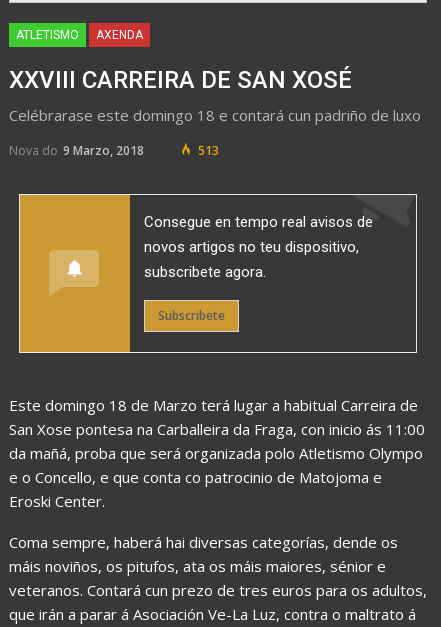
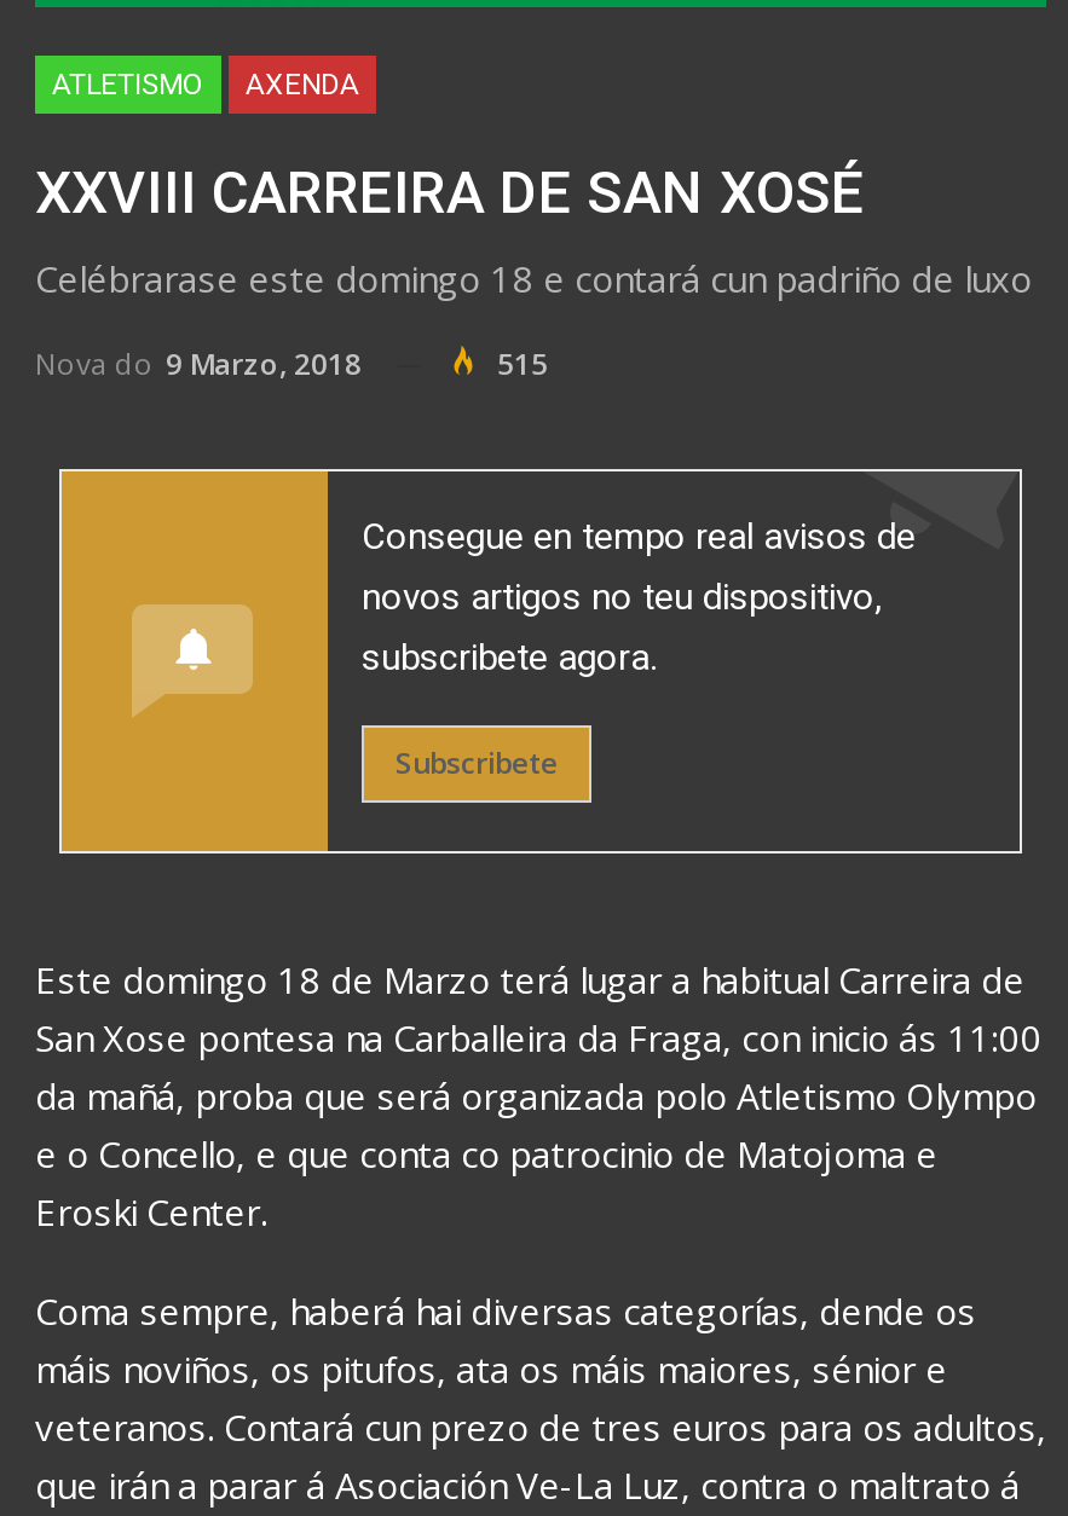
[195,142,219,159] 513 -> [497,342,548,383] 515

